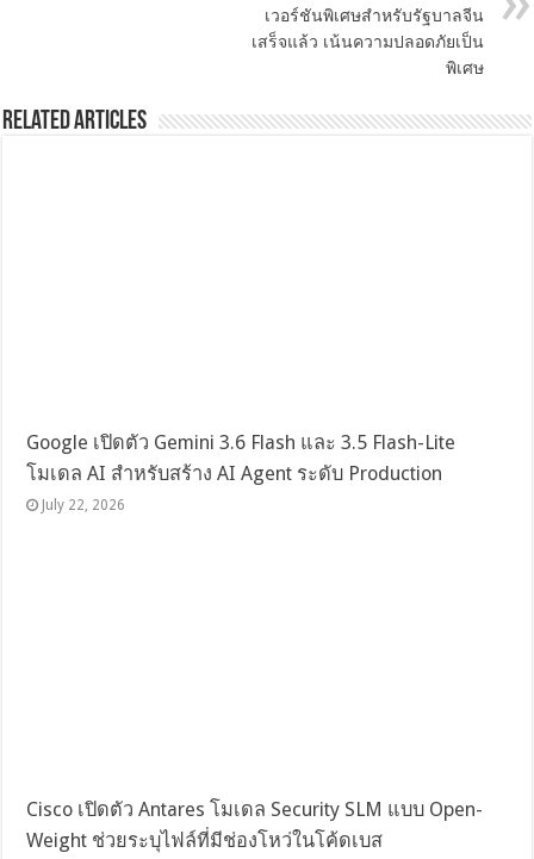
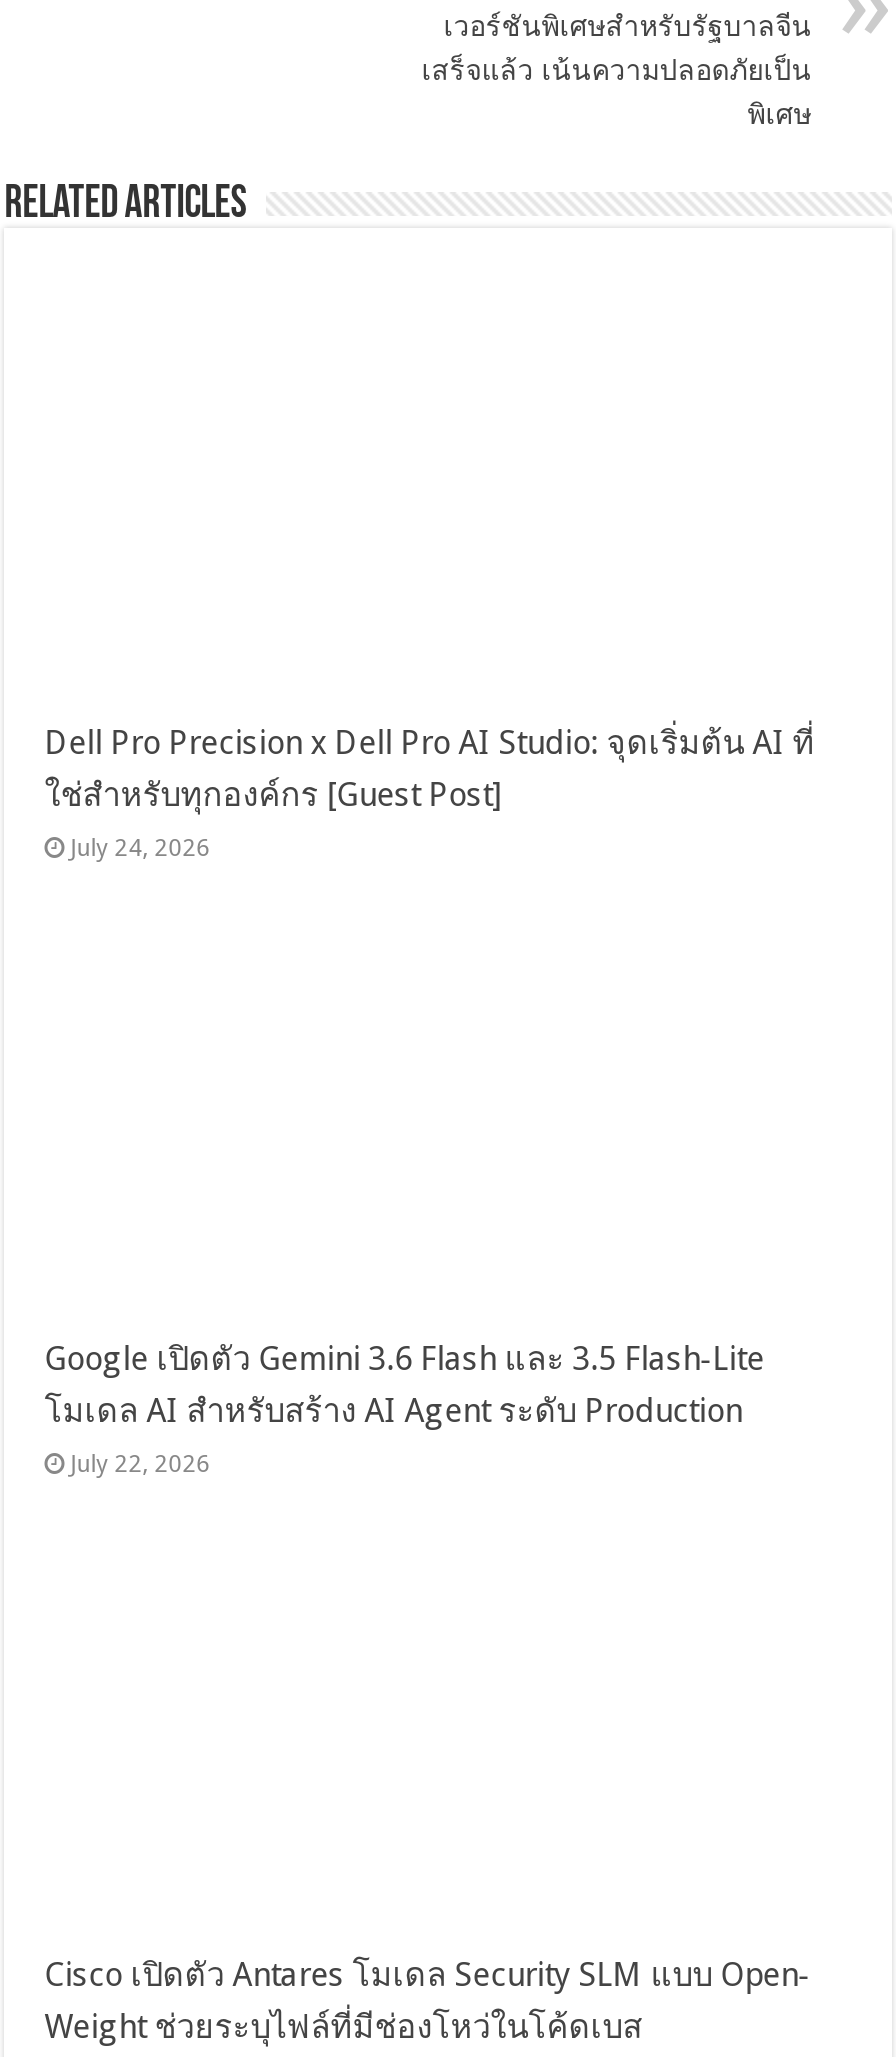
none -> [44,725,814,863] Dell Pro Precision x Dell Pro AI Studio: จุดเริ่มต้น AI ที่ | ใช่สำหรับทุกองค์กร [Guest Post] | July 24, 2026

